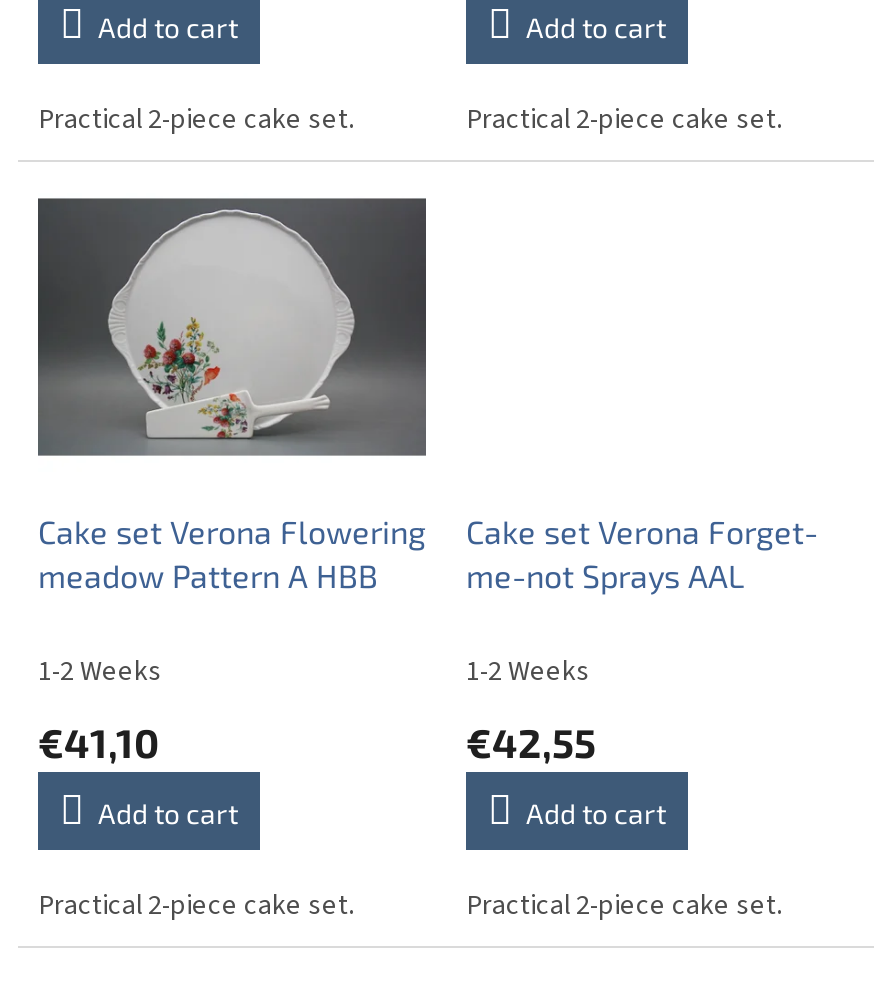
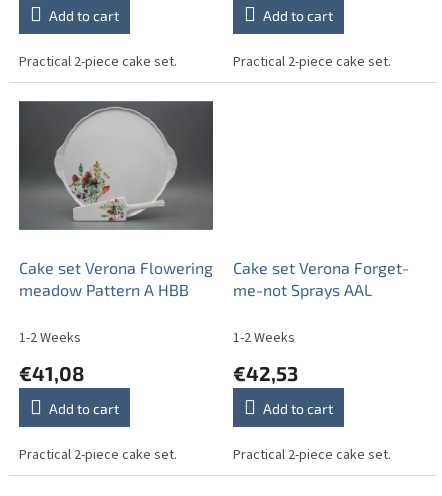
[38,719,160,767] €41,10 -> [19,361,84,385] €41,08
[466,719,596,767] €42,55 -> [233,361,298,385] €42,53

